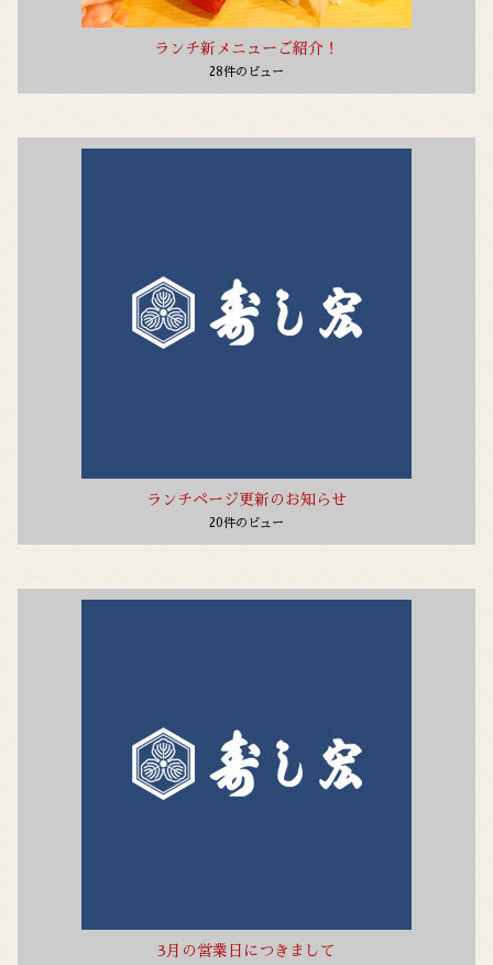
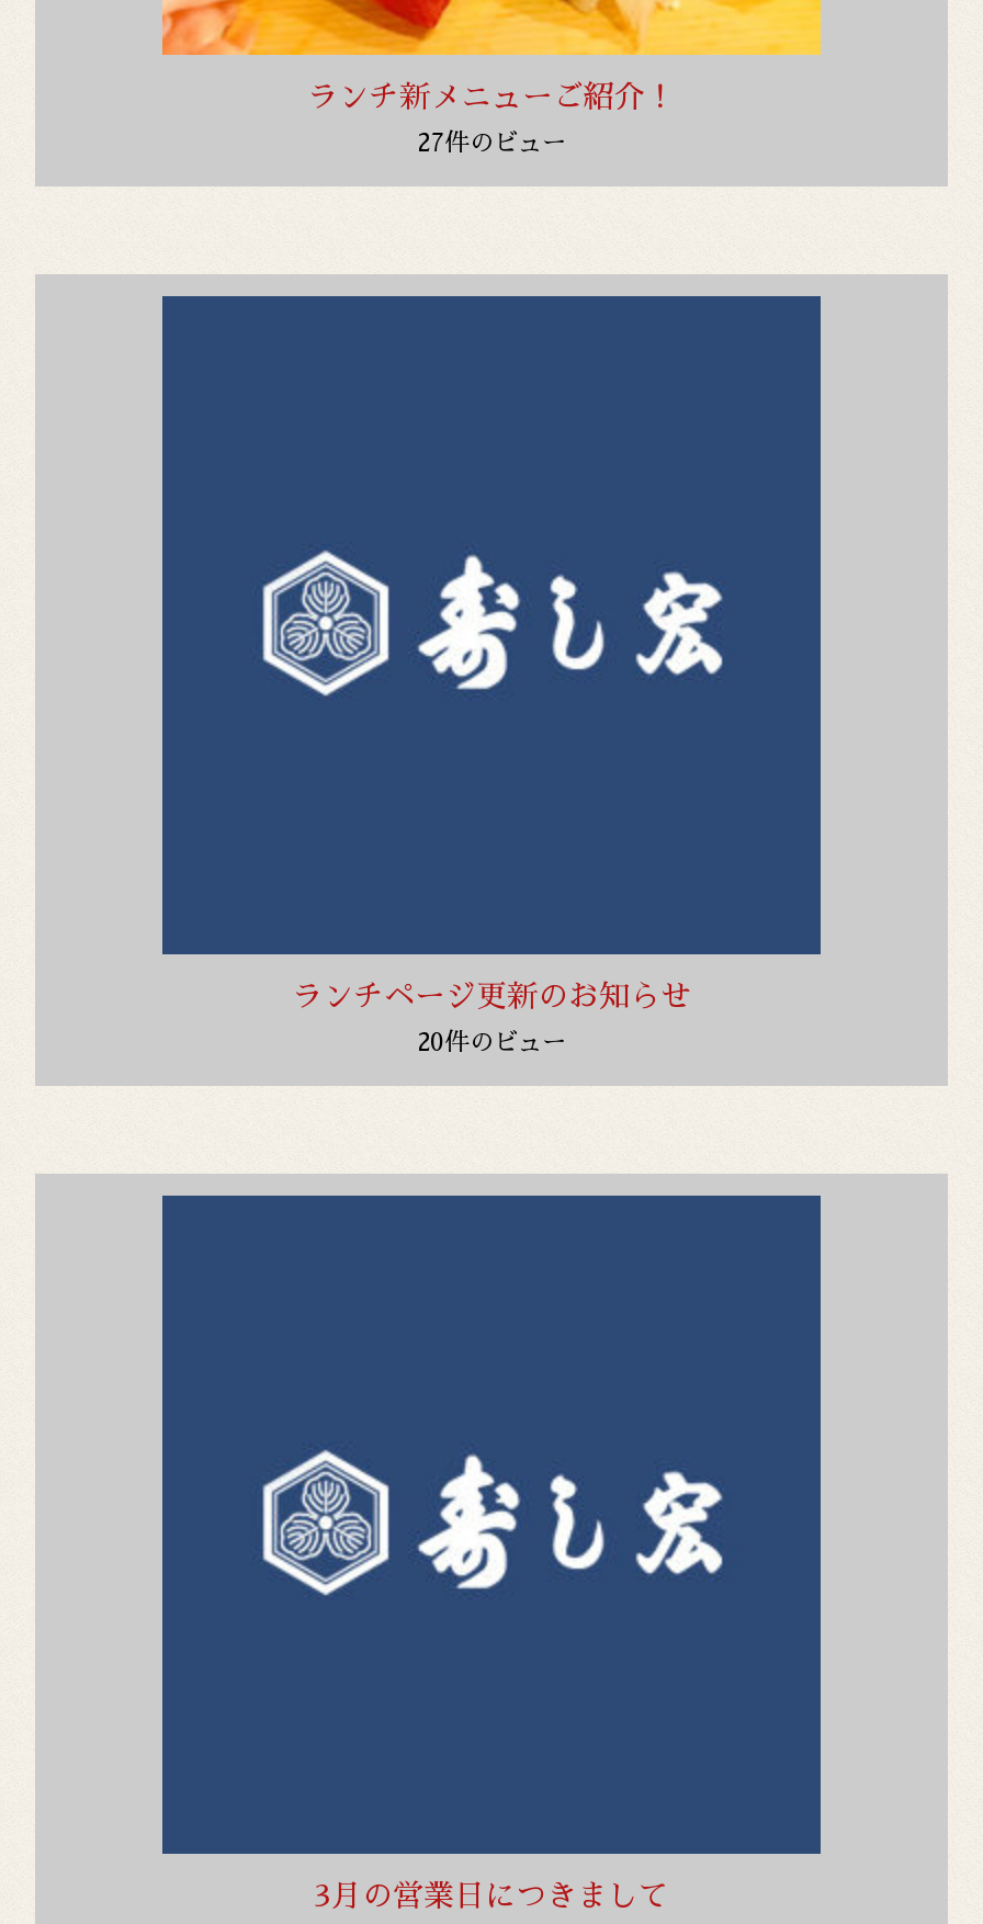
[209,66,284,78] 28件のビュー -> [417,132,566,156] 27件のビュー

